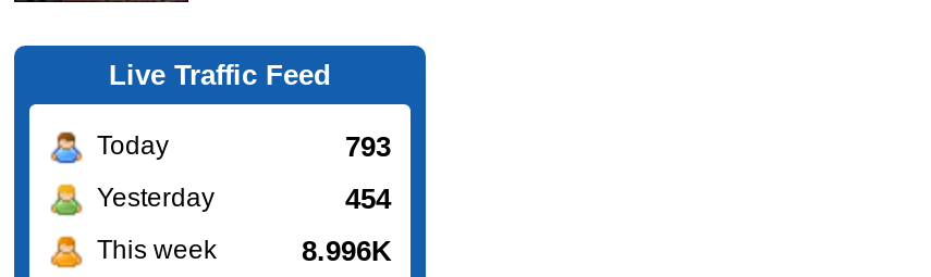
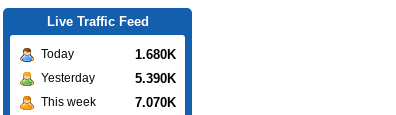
[345,131,391,163] 793 -> [135,47,176,62] 1.680K
[345,183,391,216] 454 -> [135,71,176,86] 5.390K
[302,235,391,268] 8.996K -> [135,95,176,110] 7.070K

